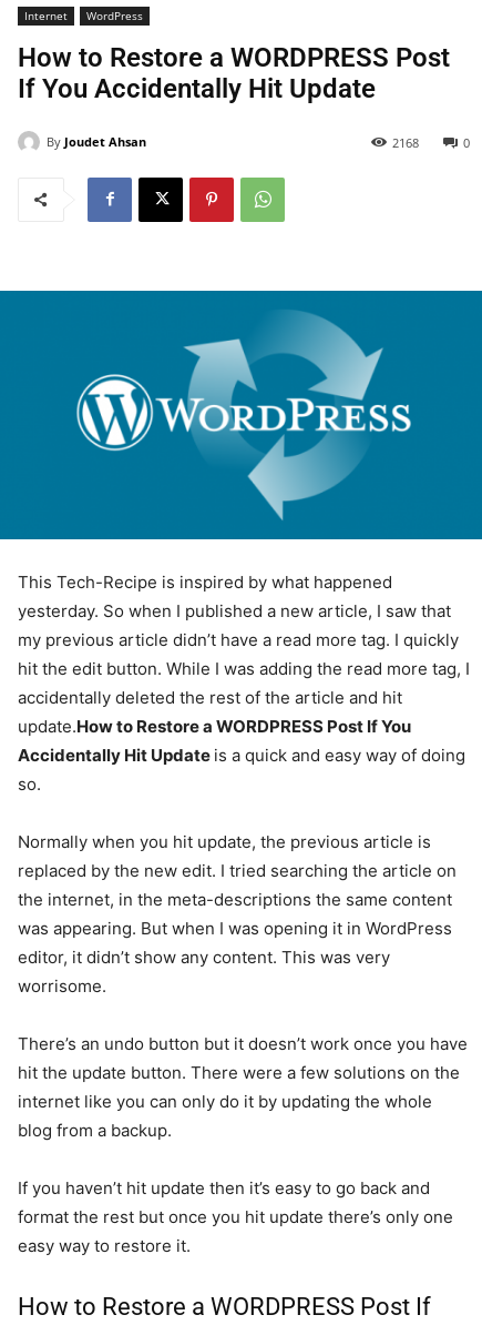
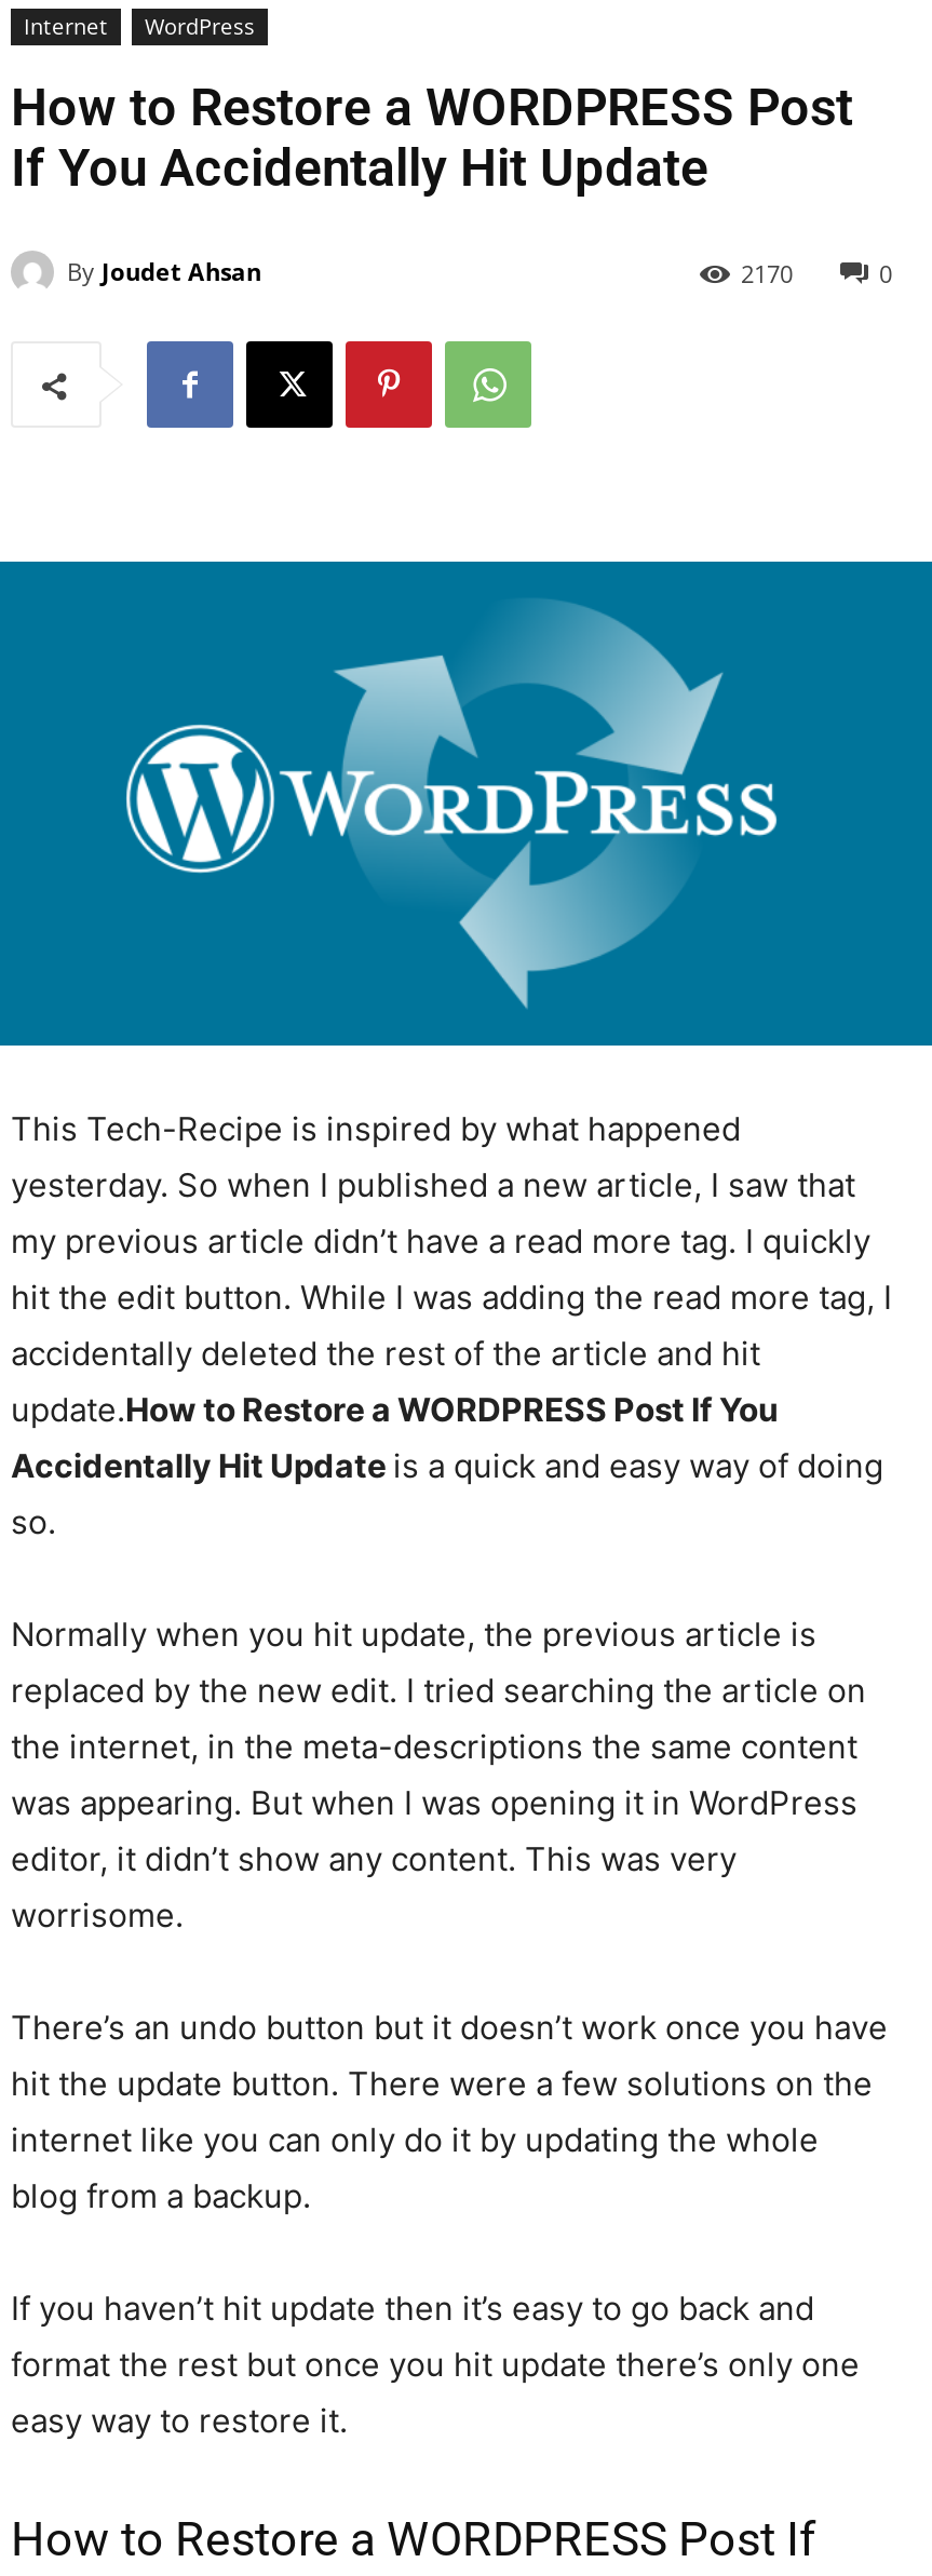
[392,134,419,150] 2168 -> [741,257,793,290] 2170

